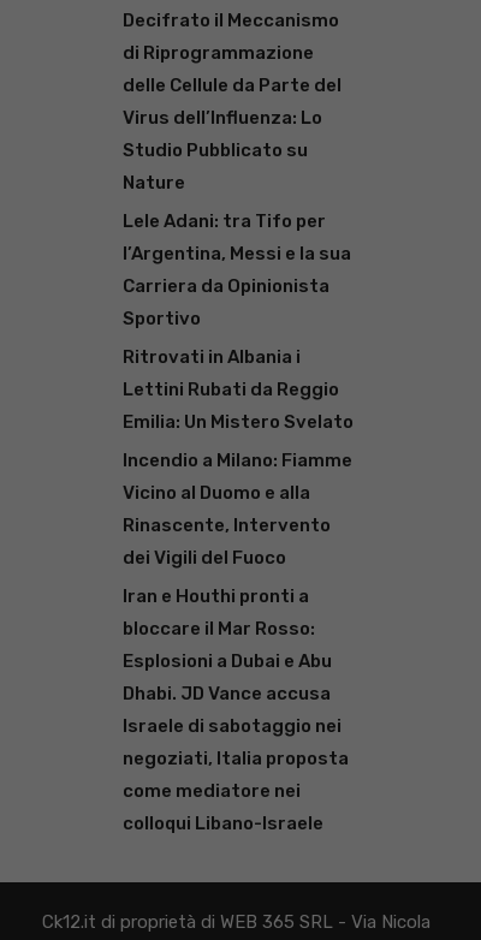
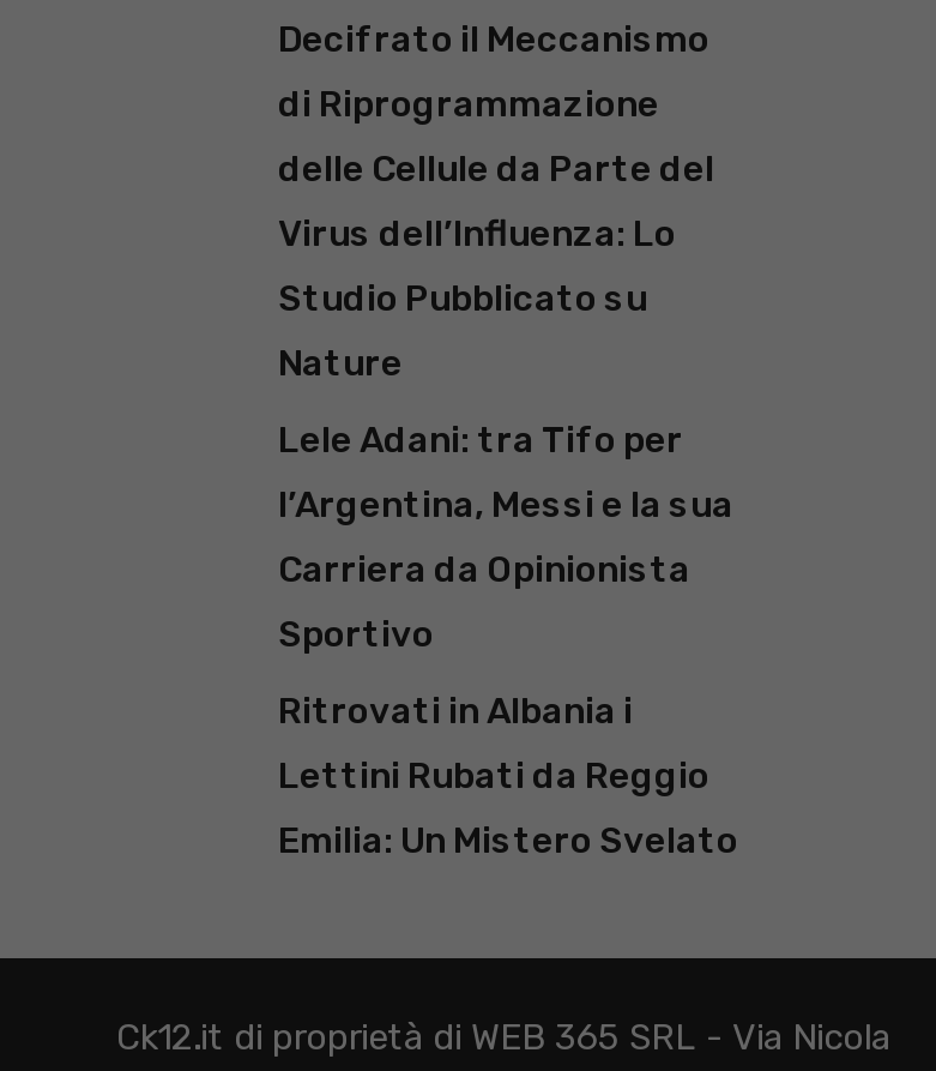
[123,449,352,834] Incendio a Milano: Fiamme | Vicino al Duomo e alla | Rinascente, Intervento | dei Vigili del Fuoco | Iran e Houthi pronti a | bloccare il Mar Rosso: | Esplosioni a Dubai e Abu | Dhabi. JD Vance accusa | Israele di sabotaggio nei | negoziati, Italia proposta | come mediatore nei | colloqui Libano-Israele -> none

